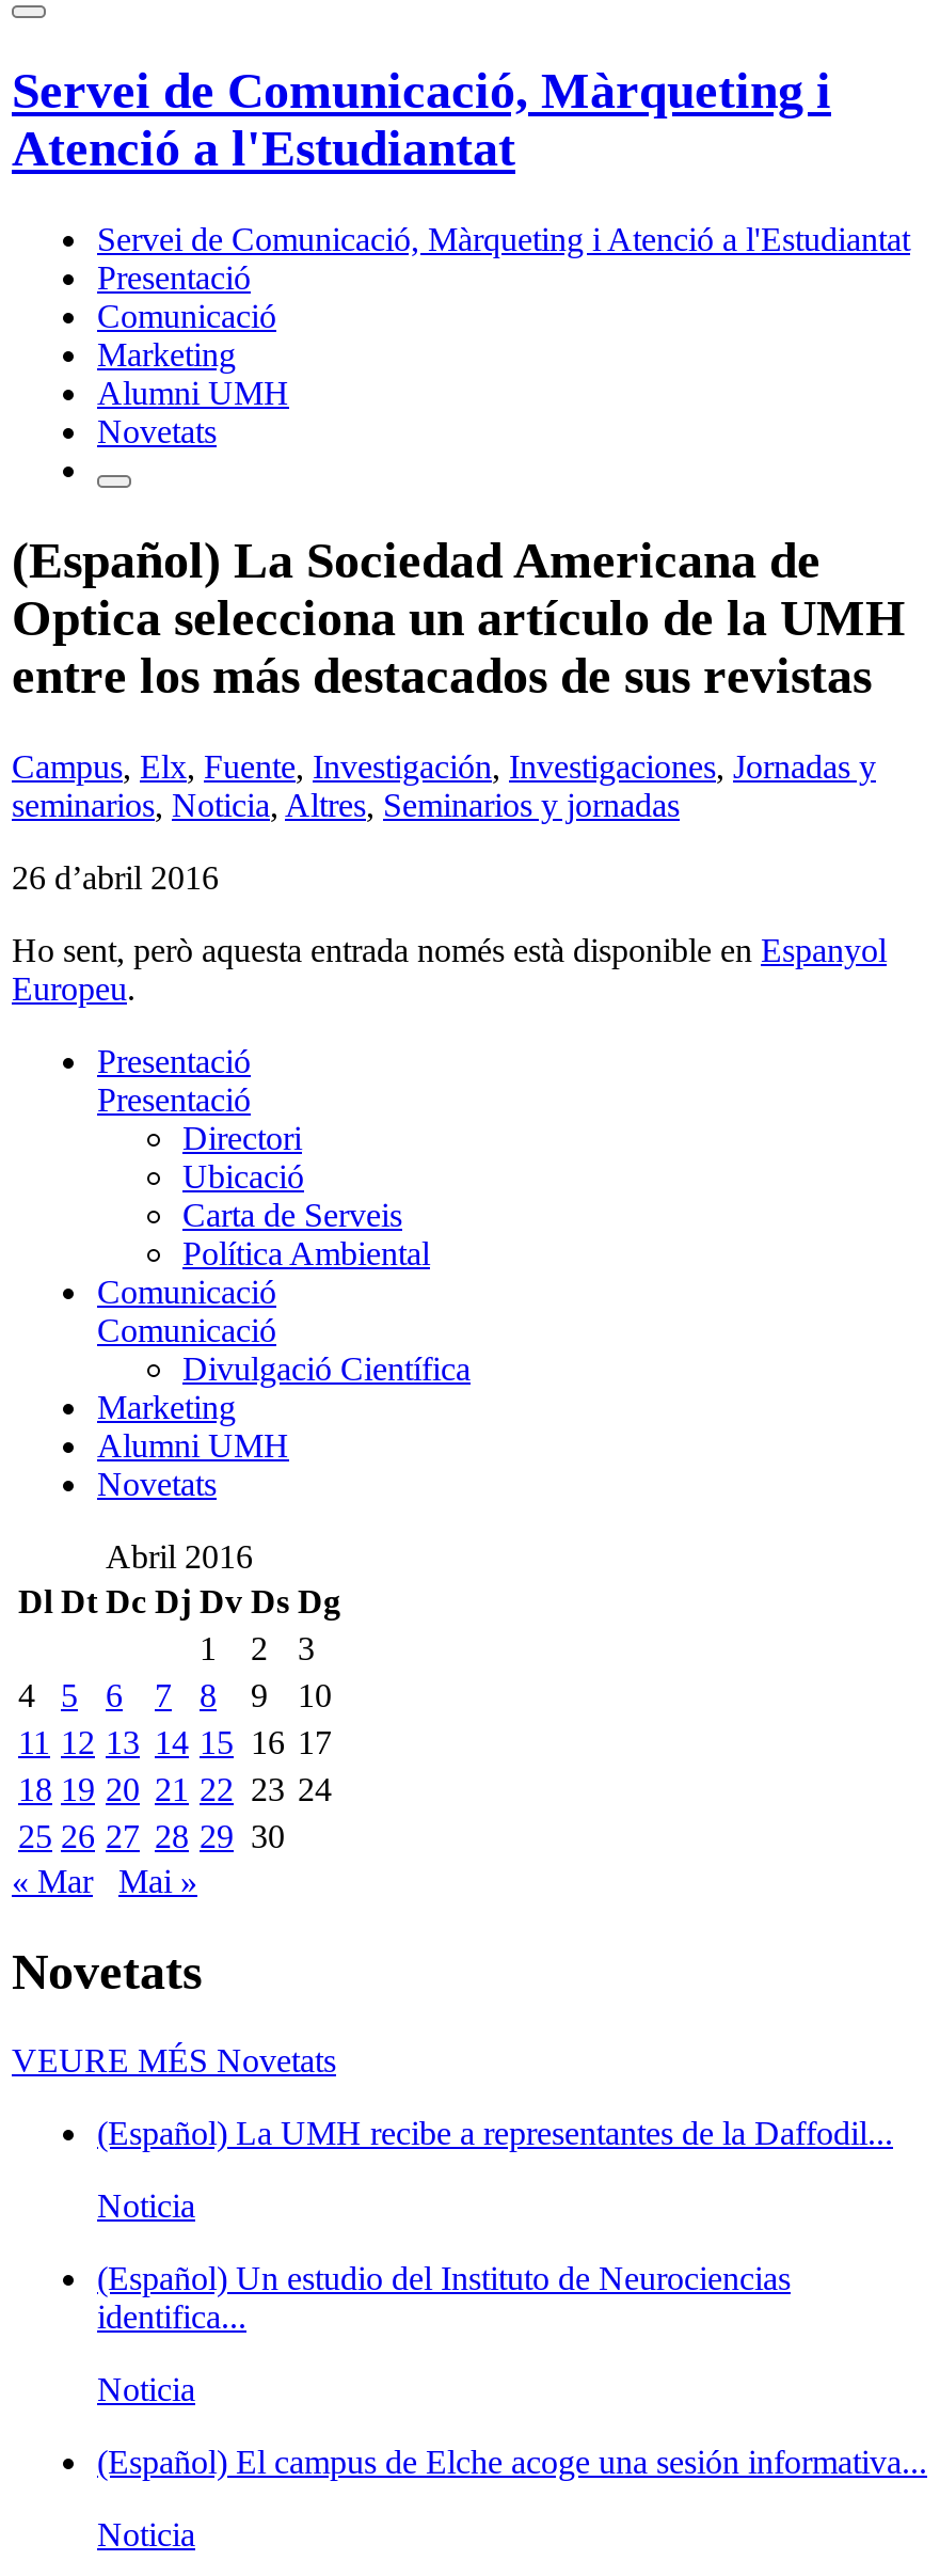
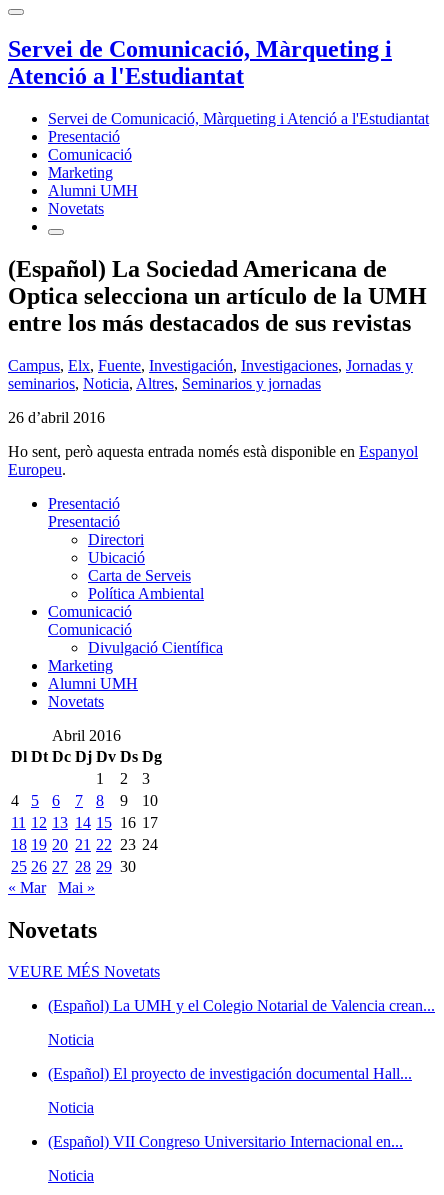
[97,2116,893,2152] (Español) La UMH recibe a representantes de la Daffodil... -> [48,997,435,1014] (Español) La UMH y el Colegio Notarial de Valencia crean...
[97,2261,791,2336] (Español) Un estudio del Instituto de Neurociencias | identifica... -> [48,1065,412,1082] (Español) El proyecto de investigación documental Hall...
[97,2444,927,2481] (Español) El campus de Elche acoge una sesión informativa... -> [48,1133,403,1150] (Español) VII Congreso Universitario Internacional en...

